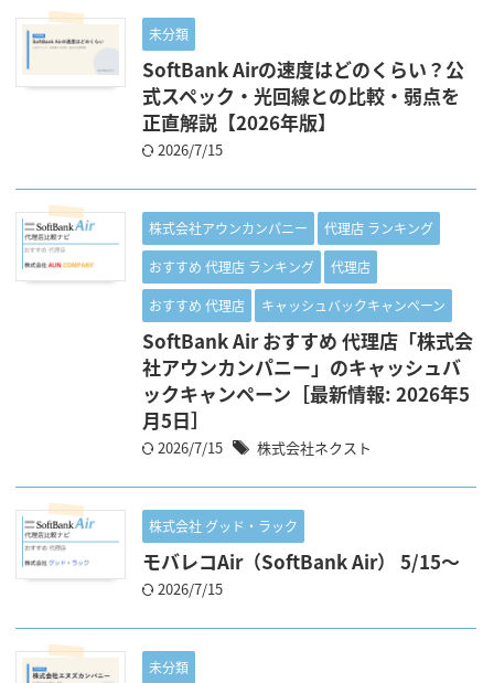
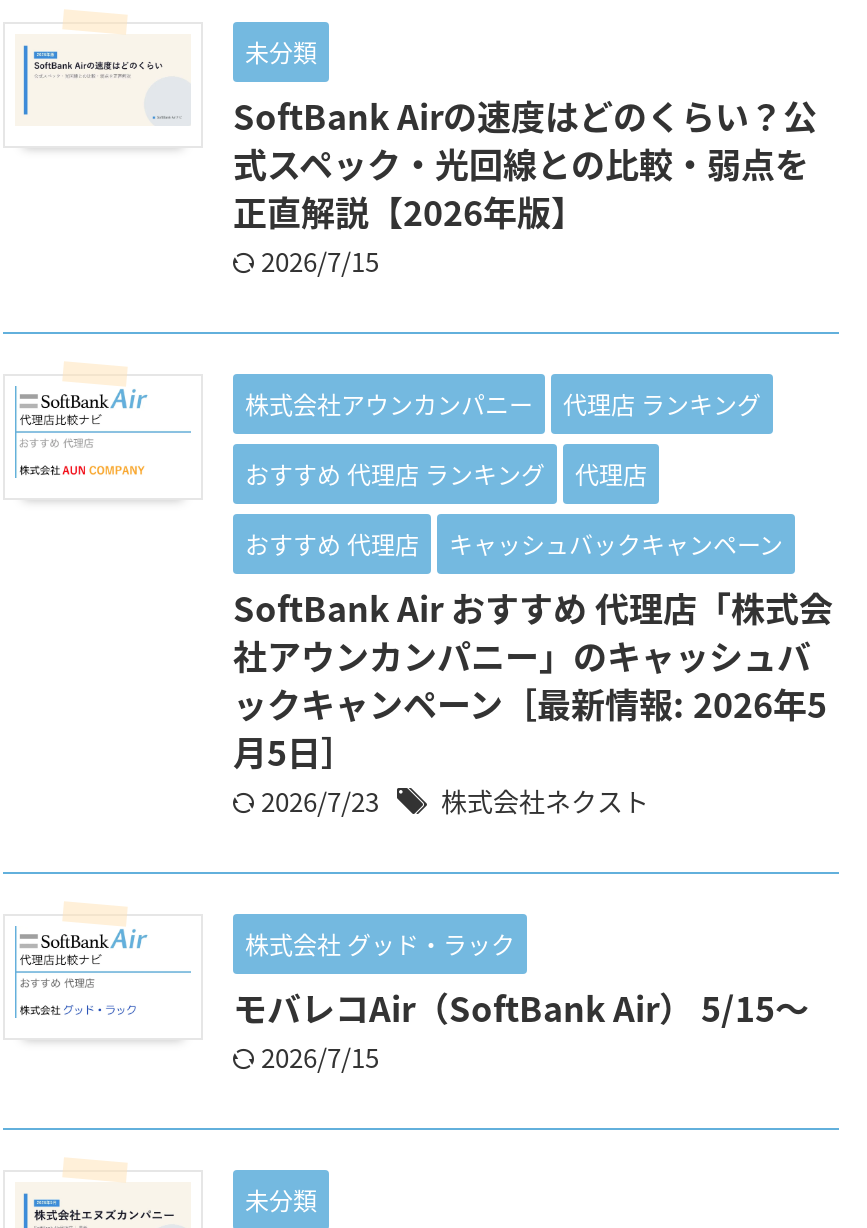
[158,437,372,458] 2026/7/15 株式会社ネクスト -> [261,782,649,820] 2026/7/23 株式会社ネクスト

